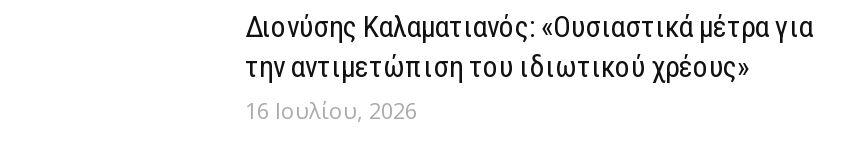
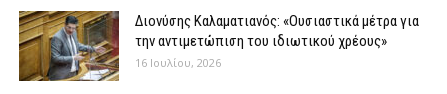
none -> [18,10,120,82] [image]

